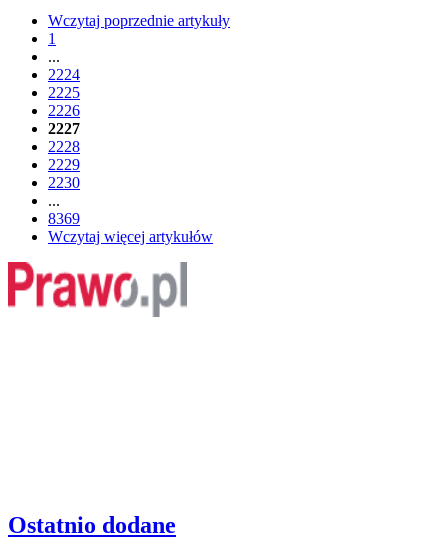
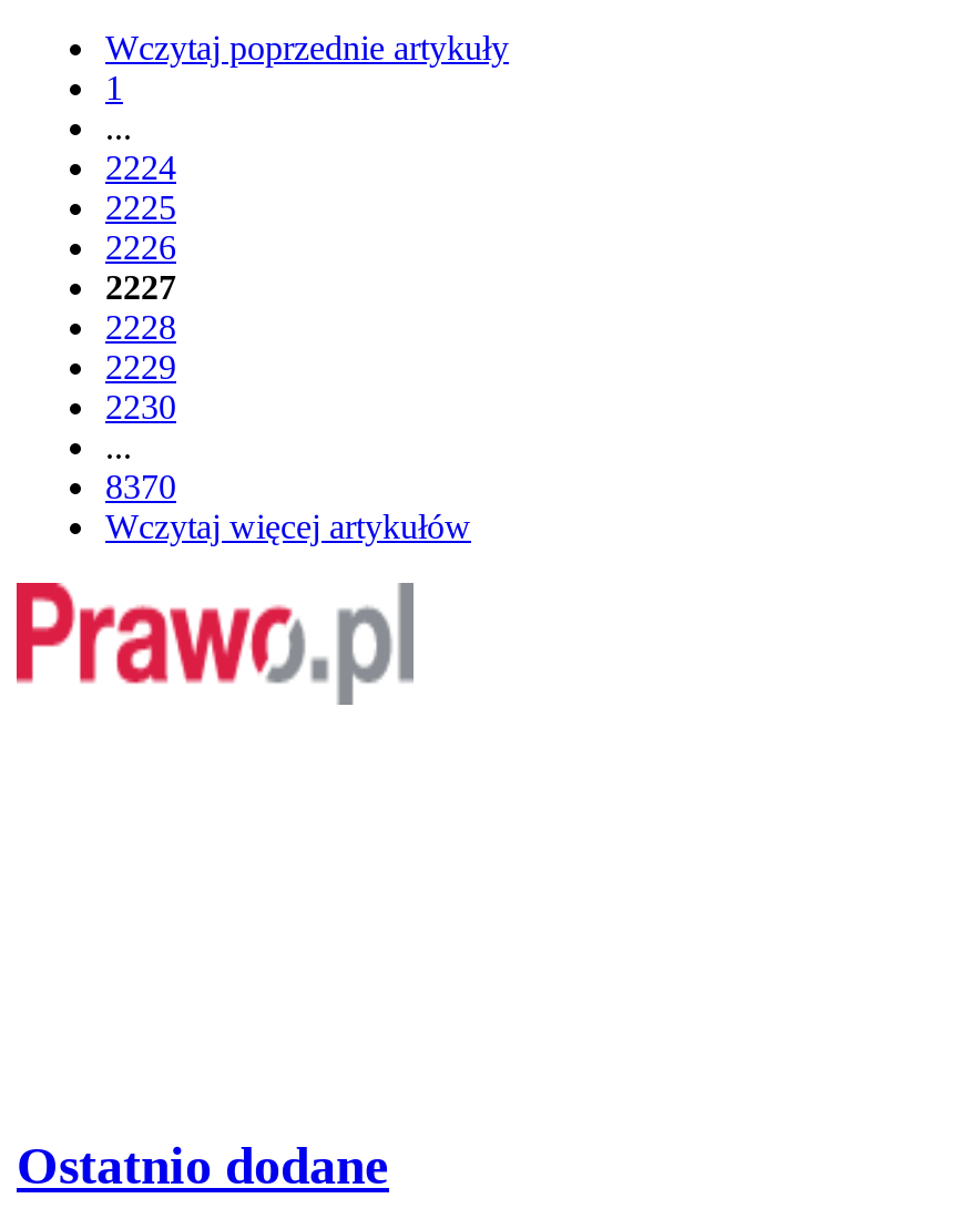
[48,210,80,227] 8369 -> [105,468,176,505] 8370

